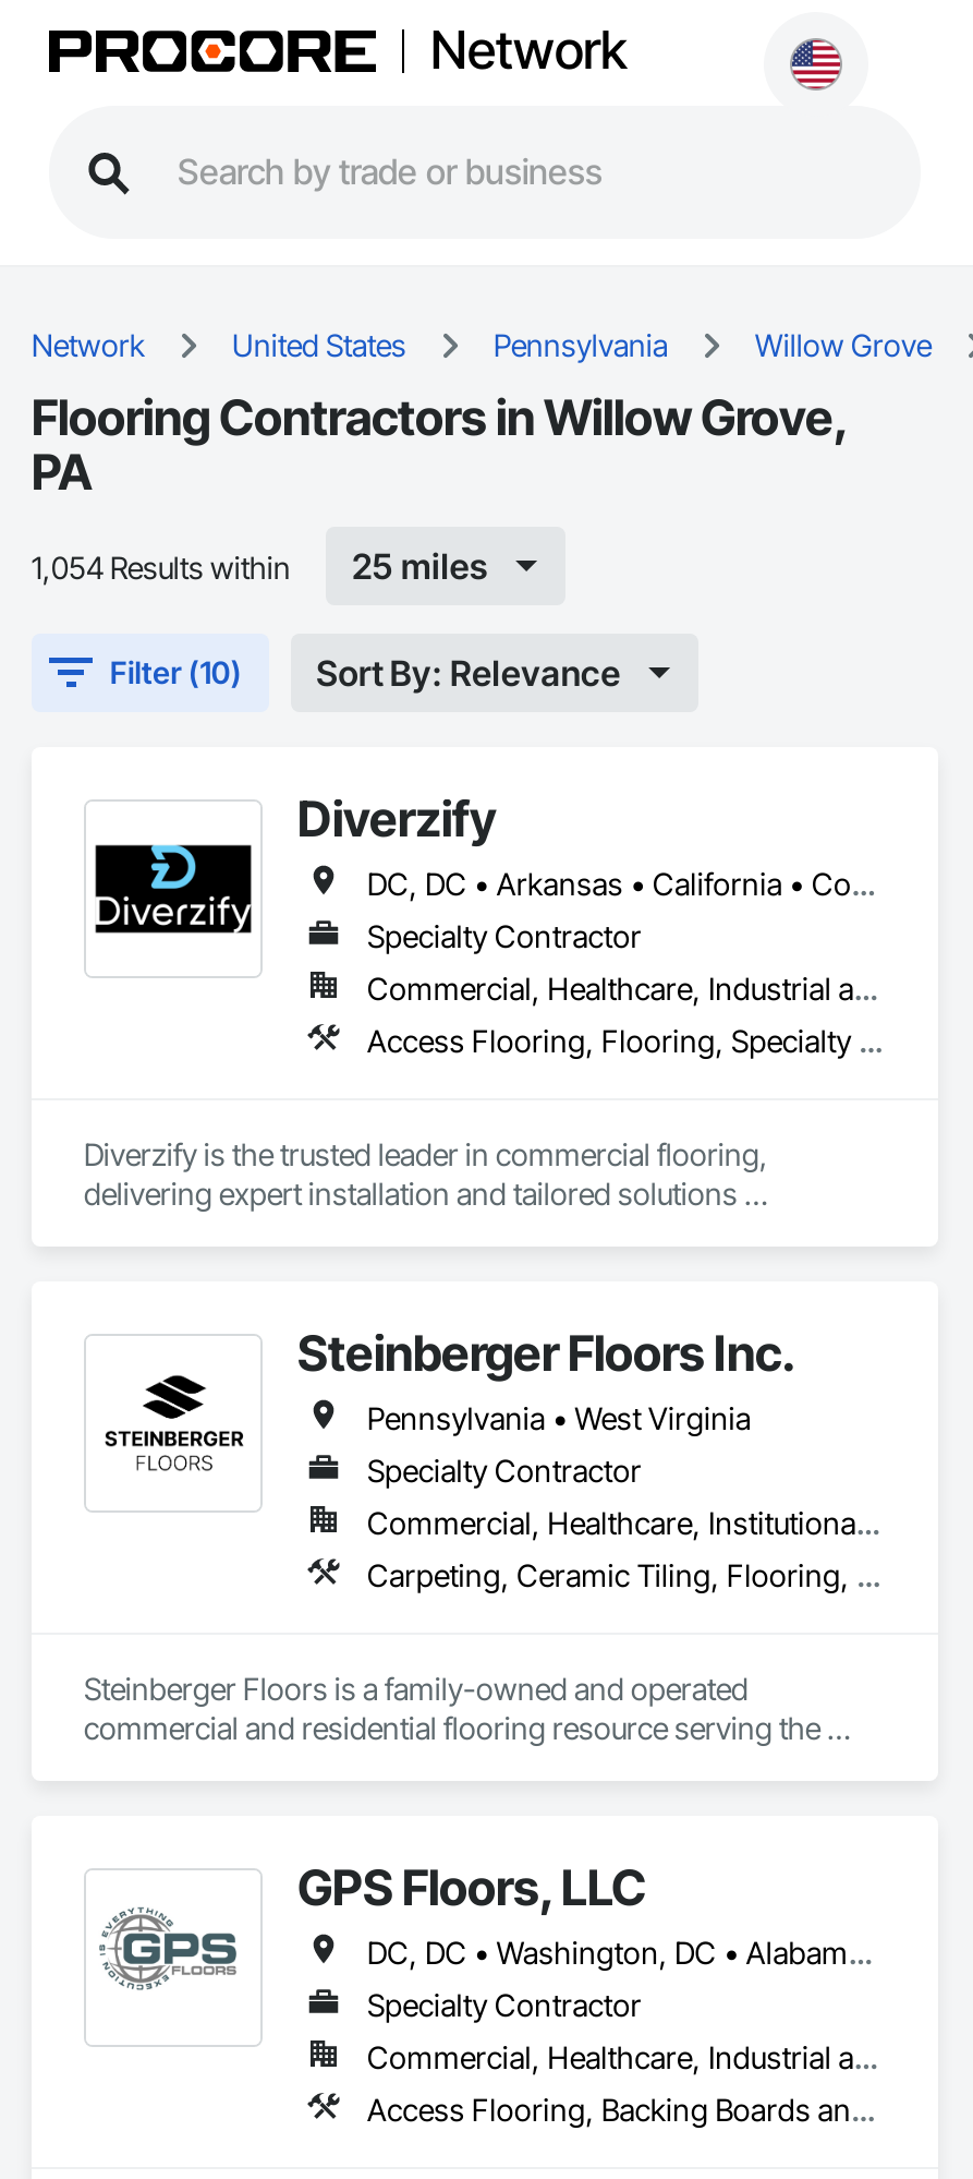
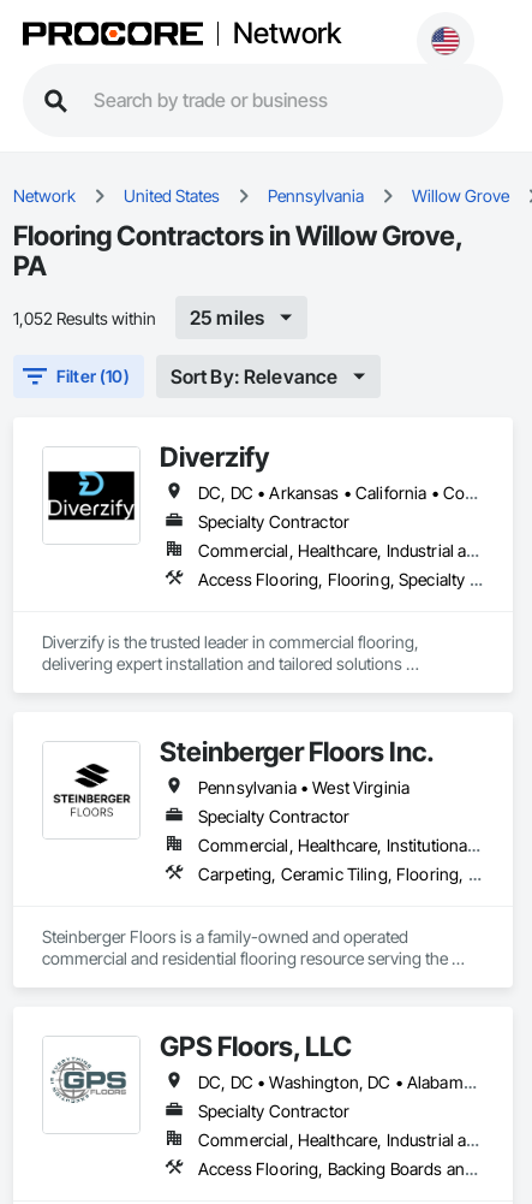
[32,547,291,585] 1,054 Results within -> [13,307,156,328] 1,052 Results within

